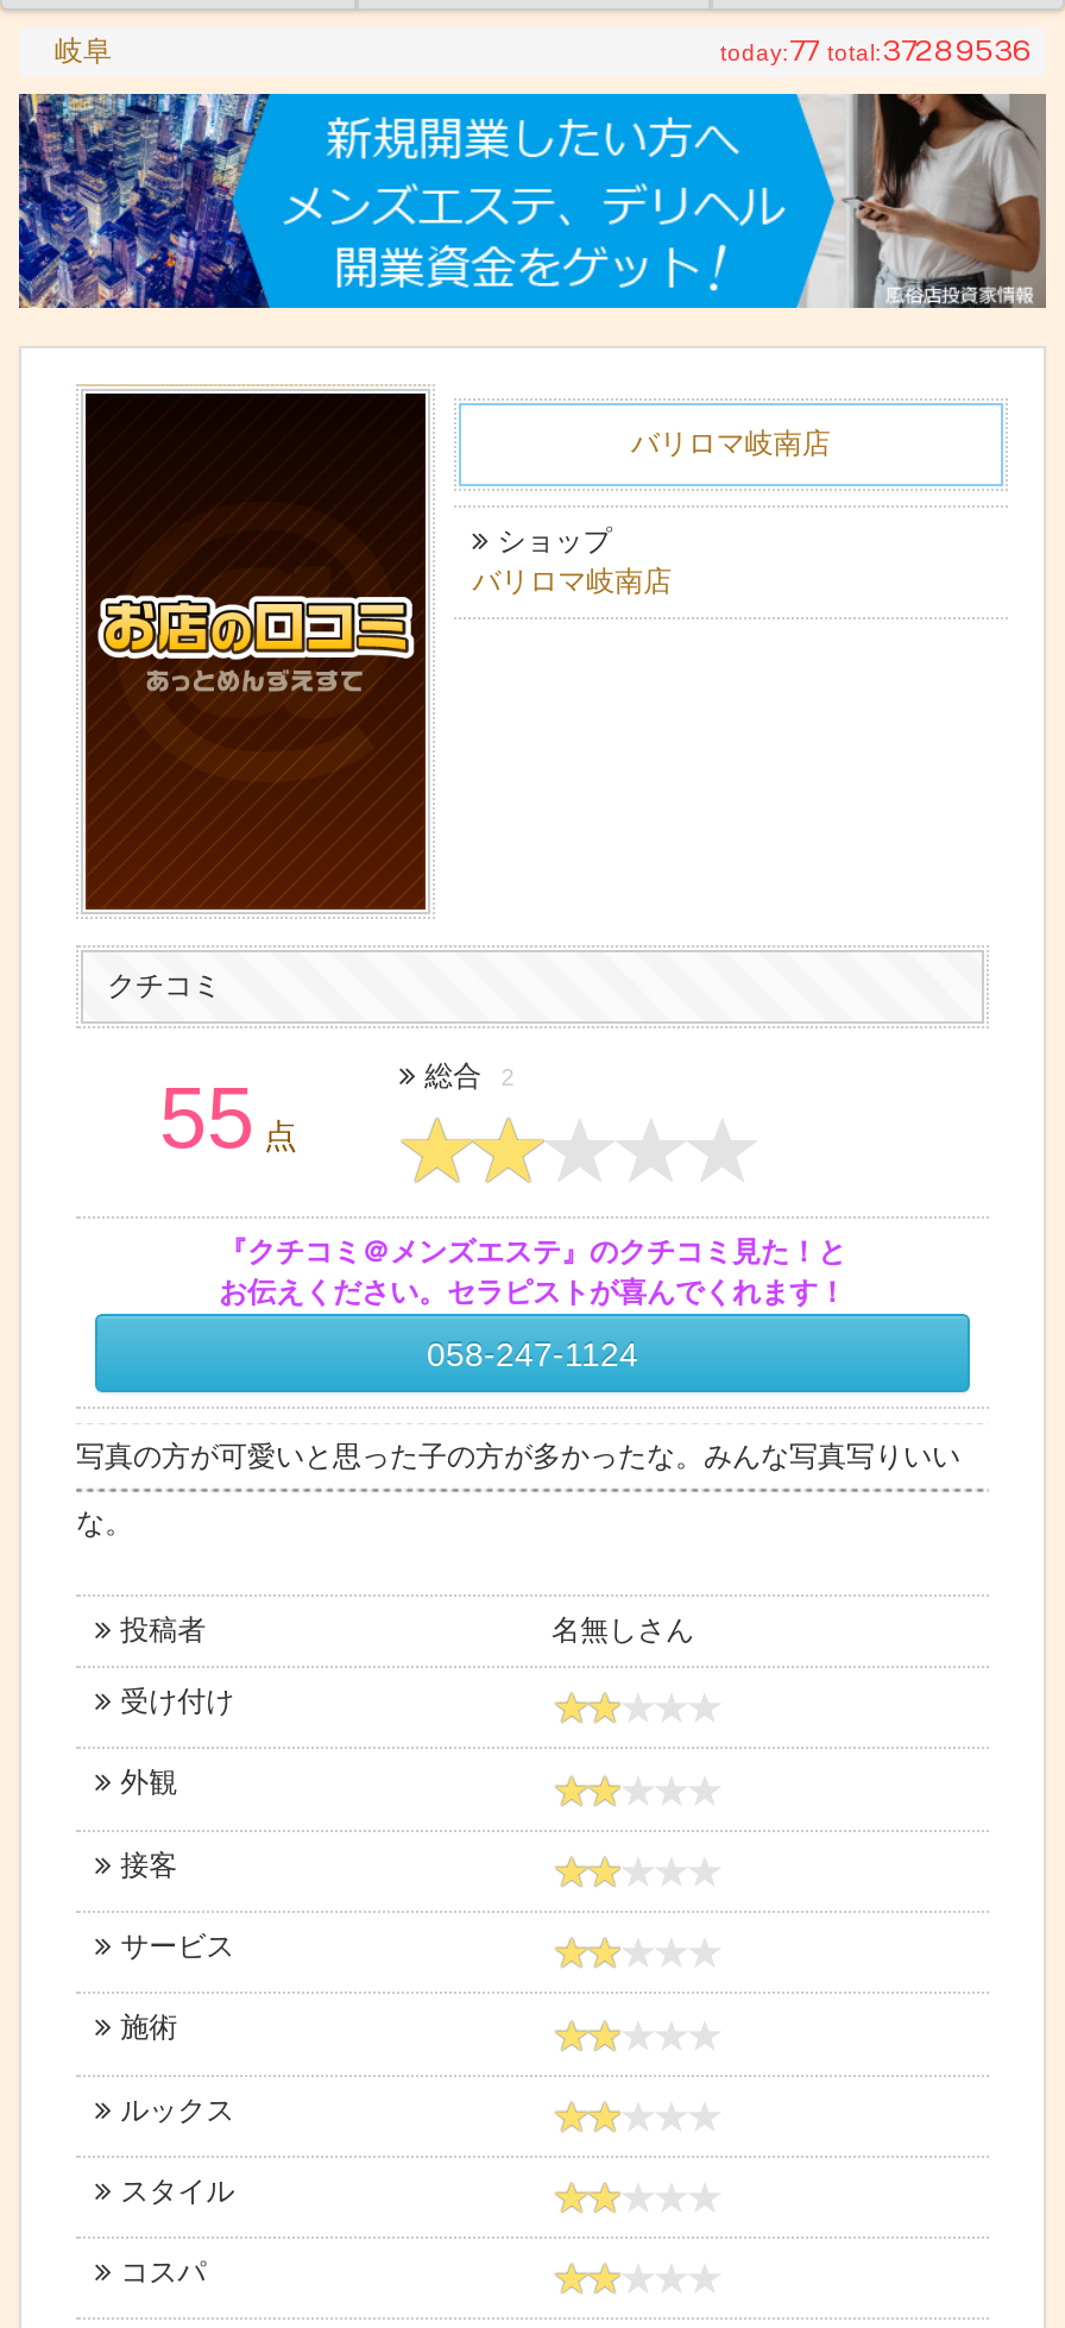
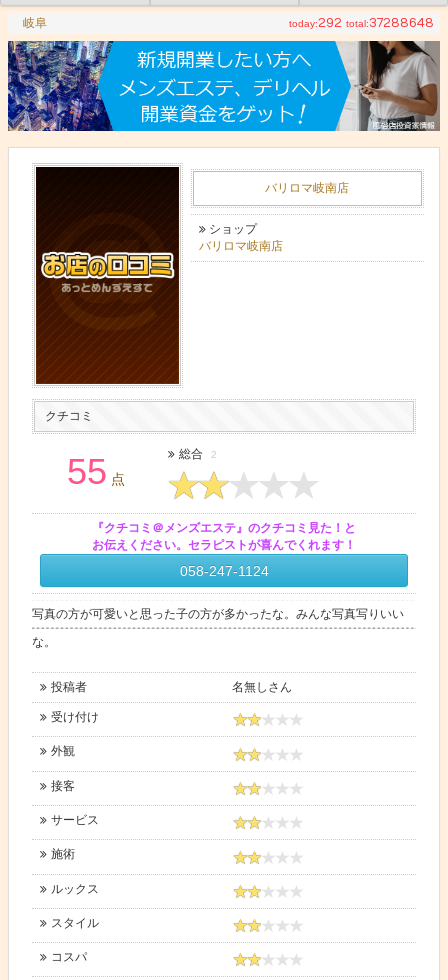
[789,34,818,67] 77 -> [318,16,342,30] 292
[882,34,1032,67] 37289536 -> [369,16,434,30] 37288648

